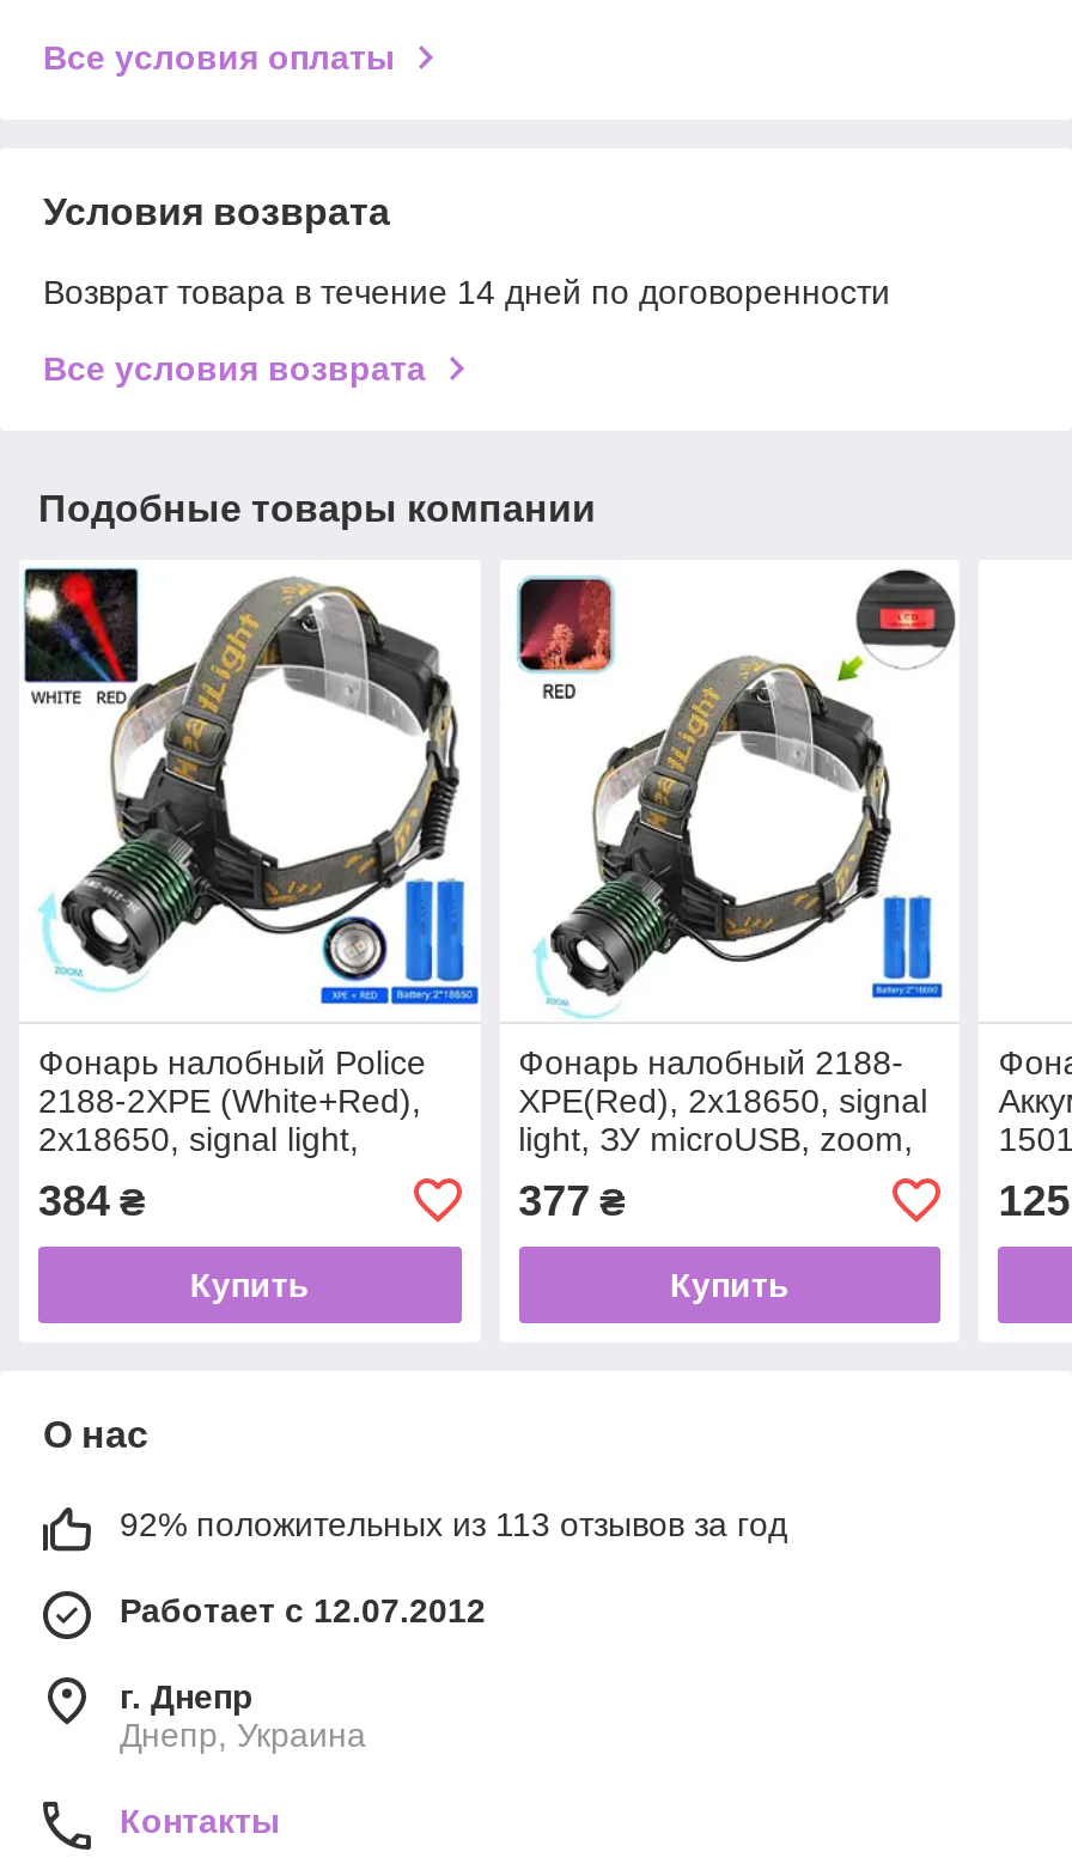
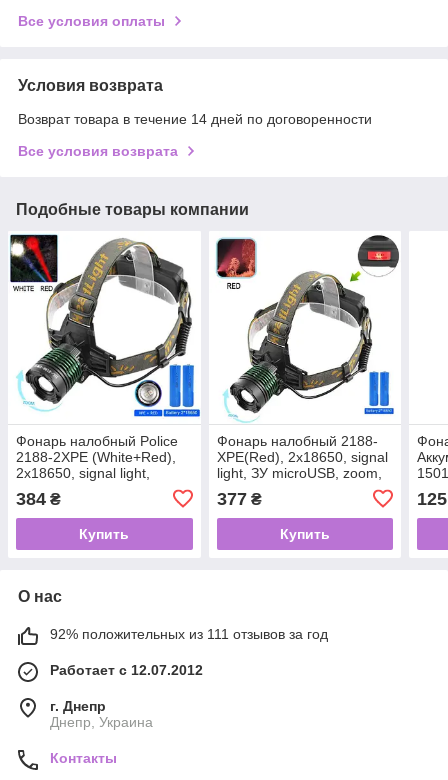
[120,1505,787,1543] 92% положительных из 113 отзывов за год -> [50,626,328,642] 92% положительных из 111 отзывов за год

